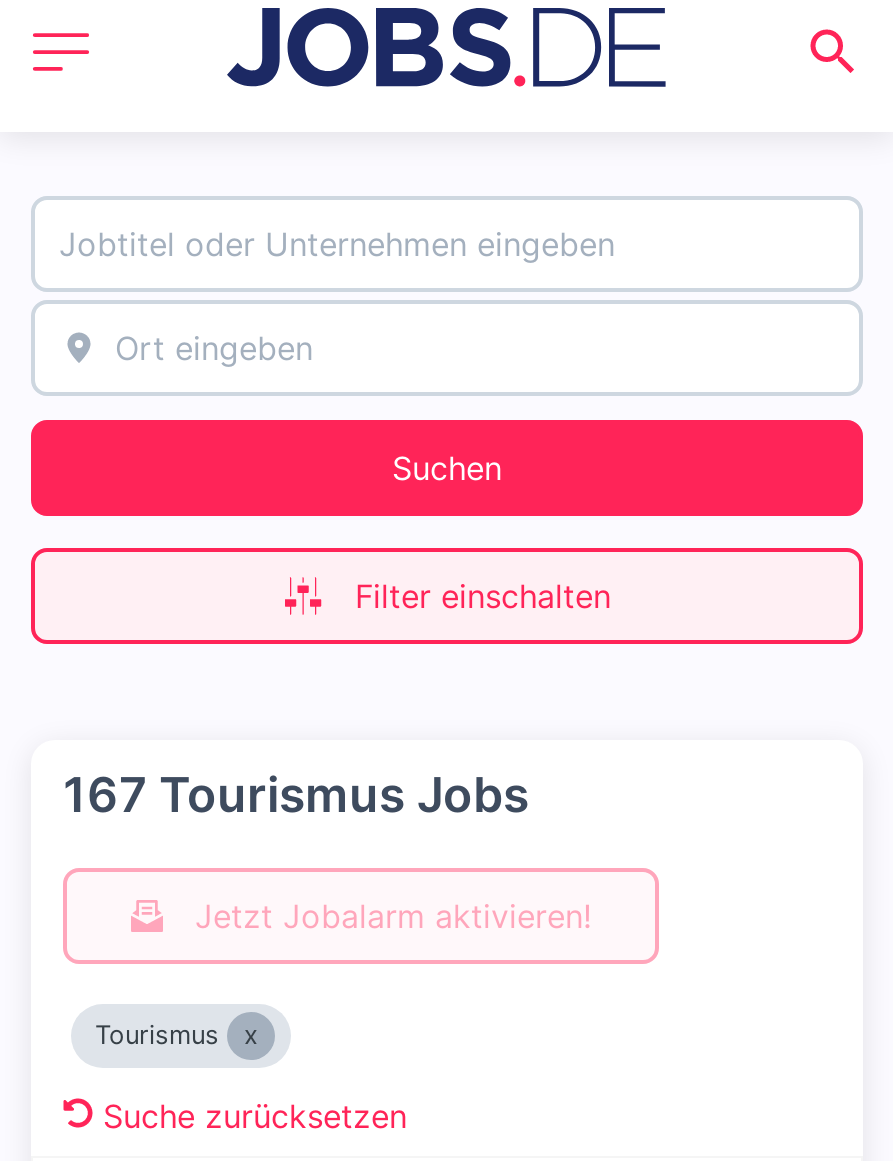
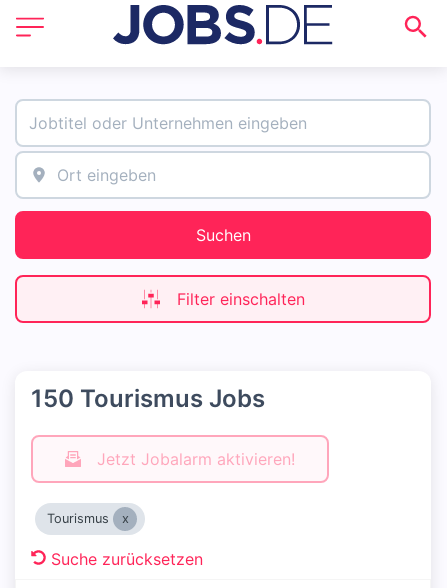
[63,766,529,824] 167 Tourismus Jobs -> [31,384,265,413] 150 Tourismus Jobs

